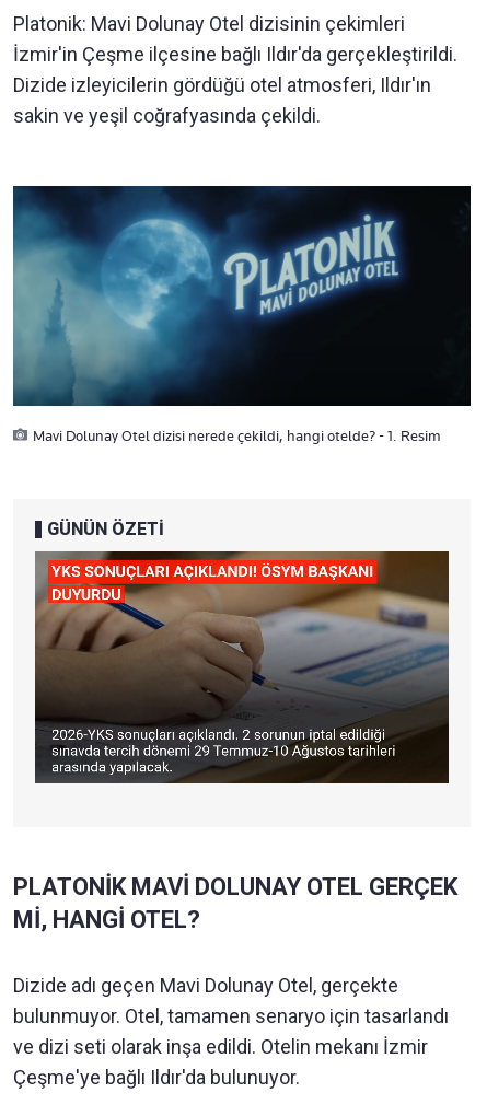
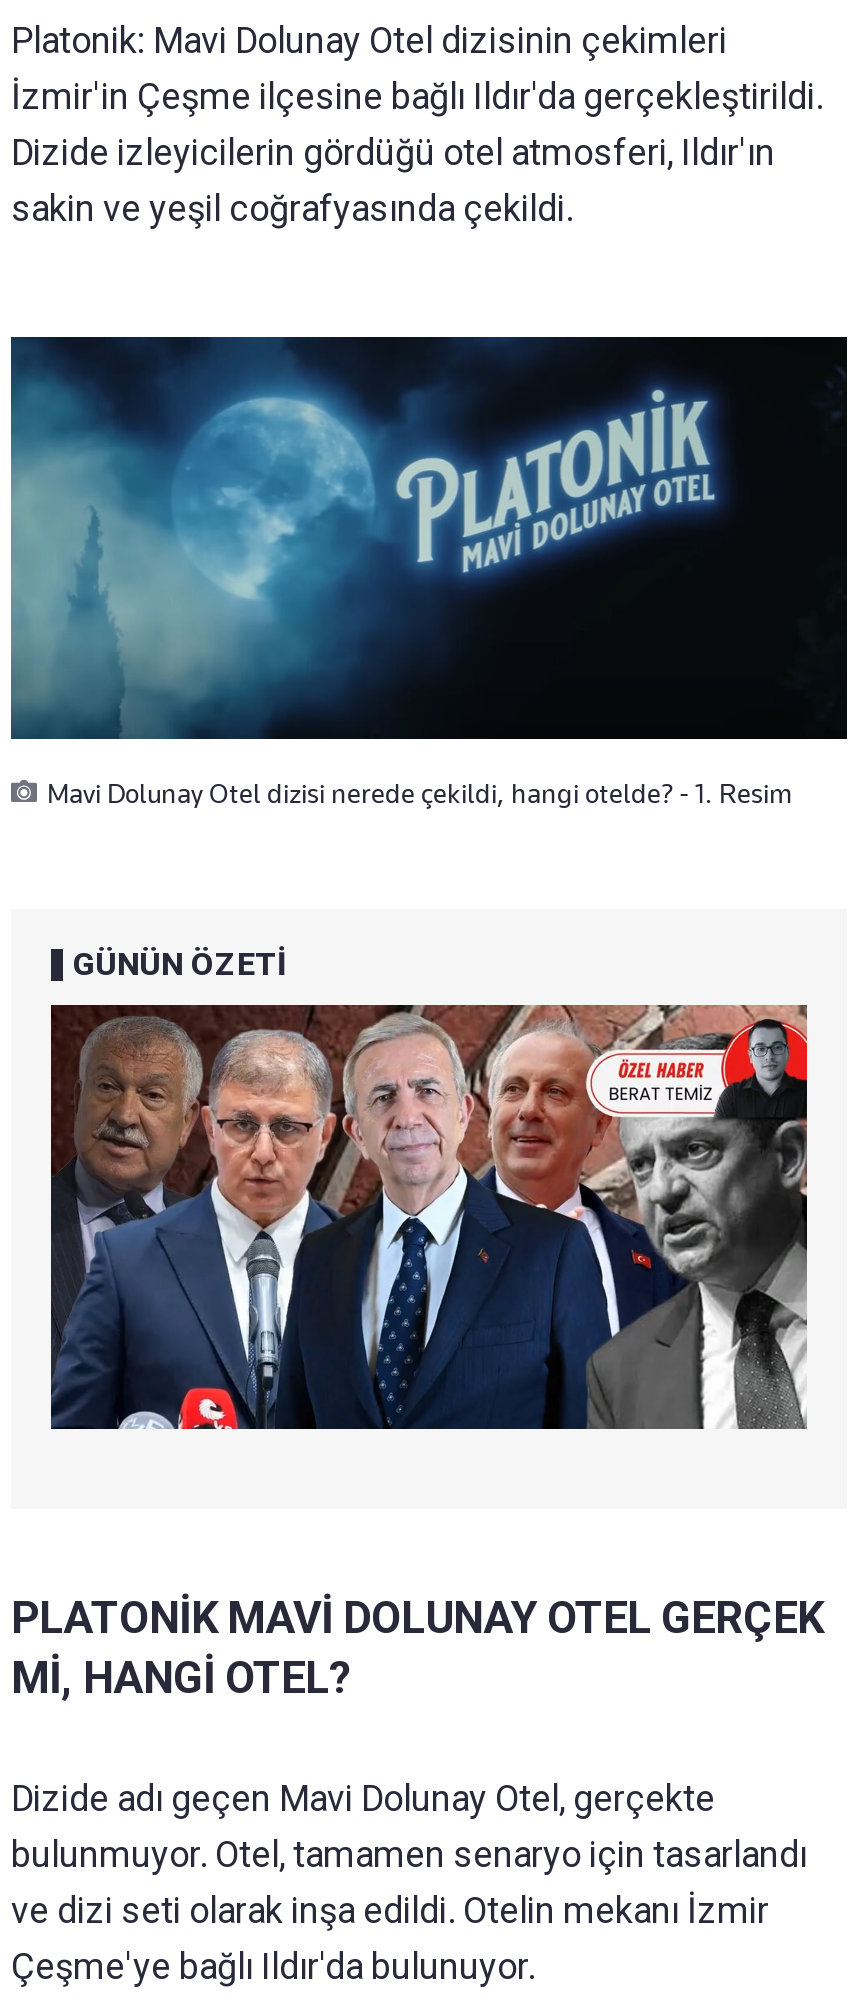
[35,551,450,784] [image] -> [51,1003,809,1431] [image]

